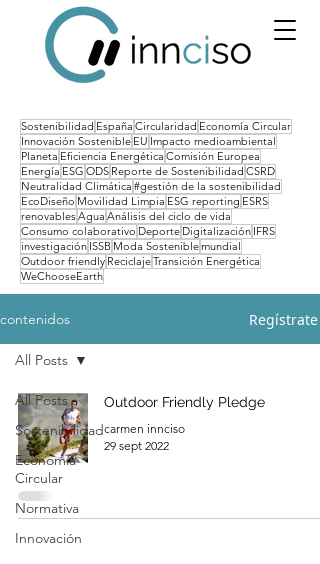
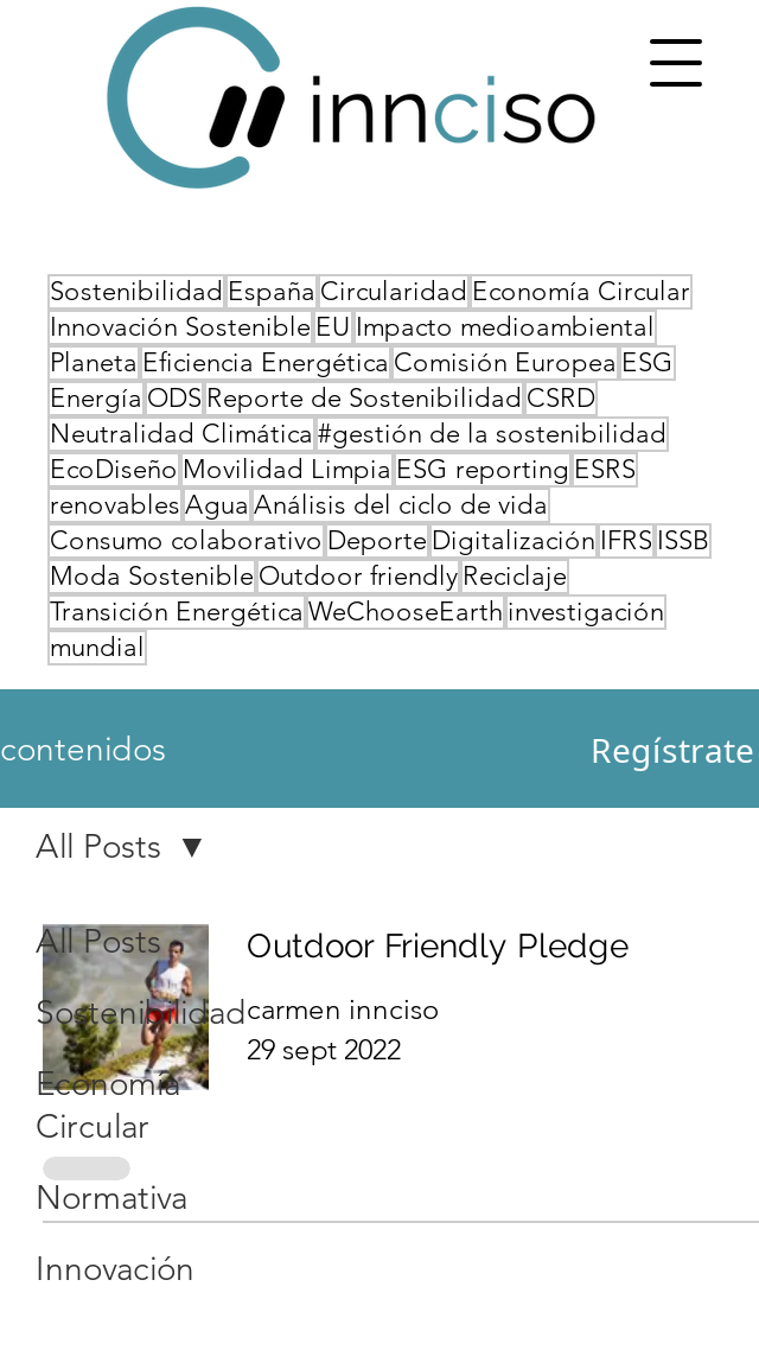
[21,149,275,178] Planeta Eficiencia Energética Comisión Europea | Energía ESG ODS Reporte de Sostenibilidad CSRD -> [50,345,674,414] Planeta Eficiencia Energética Comisión Europea ESG | Energía ODS Reporte de Sostenibilidad CSRD
[21,224,275,283] Consumo colaborativo Deporte Digitalización IFRS | investigación ISSB Moda Sostenible mundial | Outdoor friendly Reciclaje Transición Energética | WeChooseEarth -> [50,523,709,663] Consumo colaborativo Deporte Digitalización IFRS ISSB | Moda Sostenible Outdoor friendly Reciclaje | Transición Energética WeChooseEarth investigación | mundial

